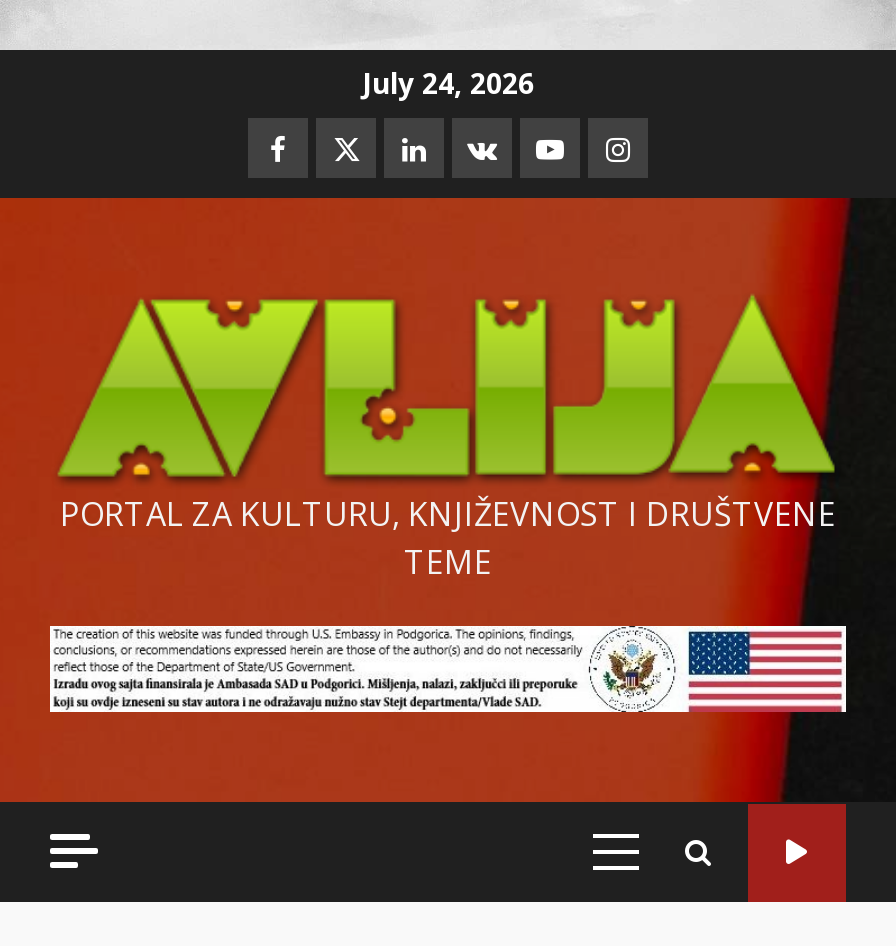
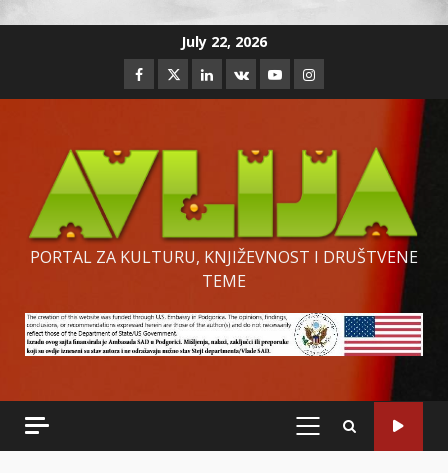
[362,64,534,102] July 24, 2026 -> [181,32,267,51] July 22, 2026

